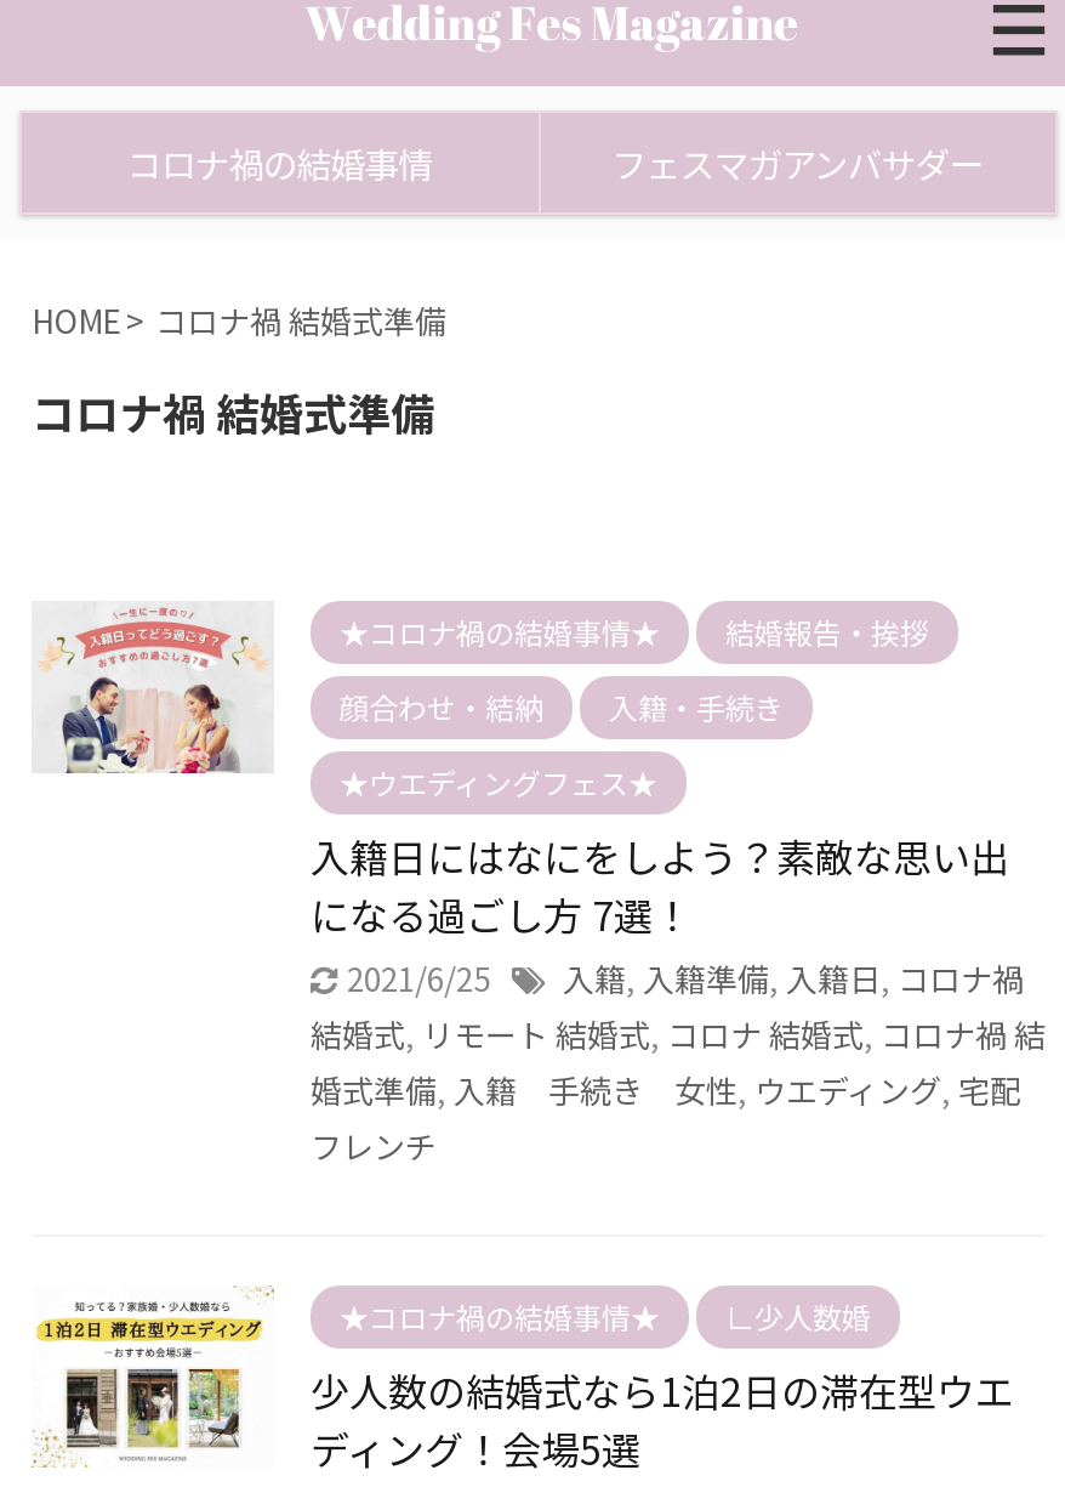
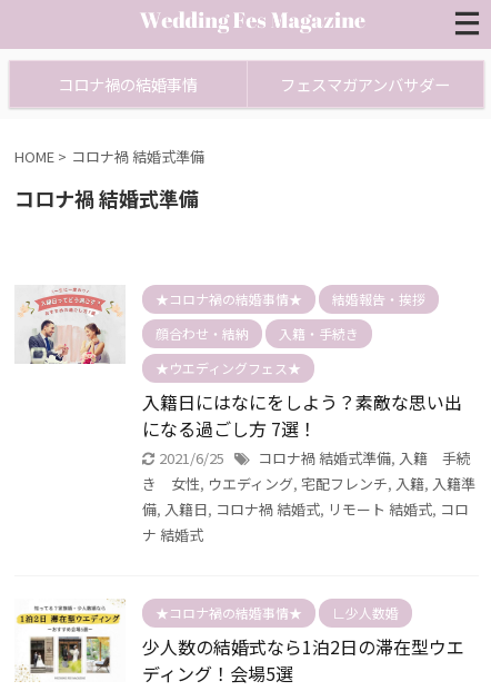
[311,955,1046,1169] 入籍,入籍準備,入籍日,コロナ禍 | 結婚式,リモート 結婚式,コロナ 結婚式,コロナ禍 結 | 婚式準備,入籍 手続き 女性,ウエディング,宅配 | フレンチ -> [142,447,475,545] コロナ禍 結婚式準備,入籍 手続 | き 女性,ウエディング,宅配フレンチ,入籍,入籍準 | 備,入籍日,コロナ禍 結婚式,リモート 結婚式,コロ | ナ 結婚式

